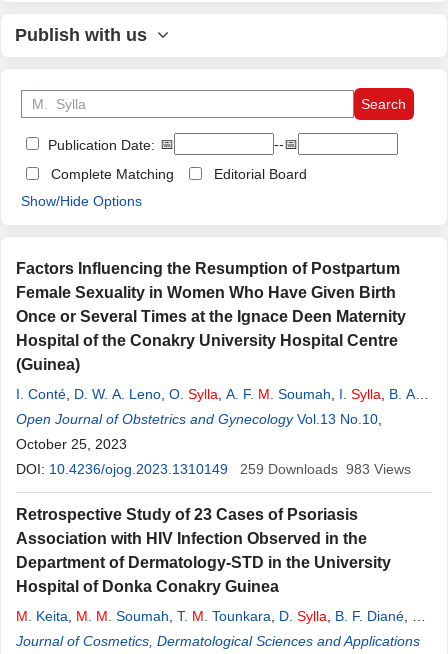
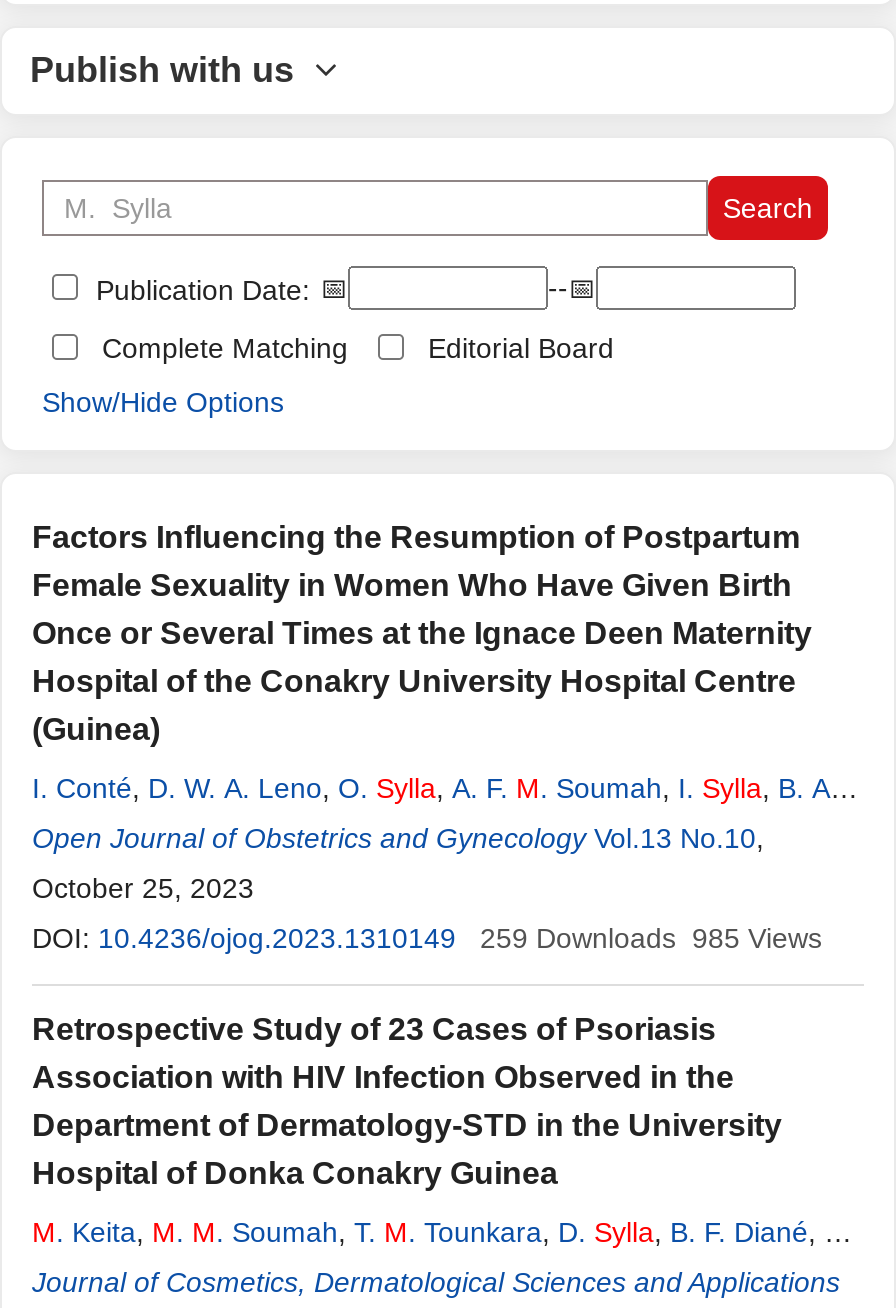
[240,461,411,477] 259 Downloads 983 Views -> [480,922,822,954] 259 Downloads 985 Views

